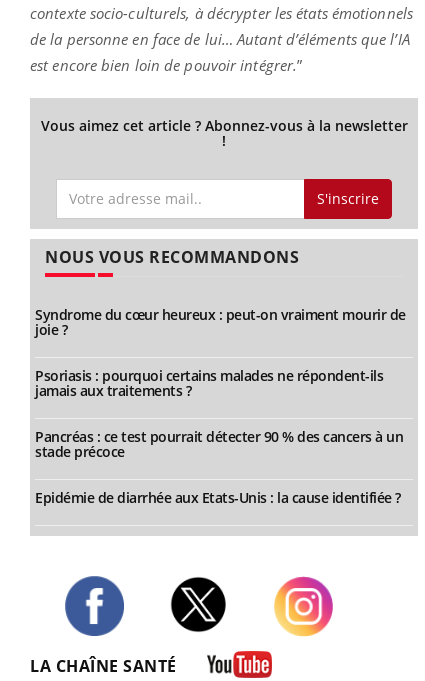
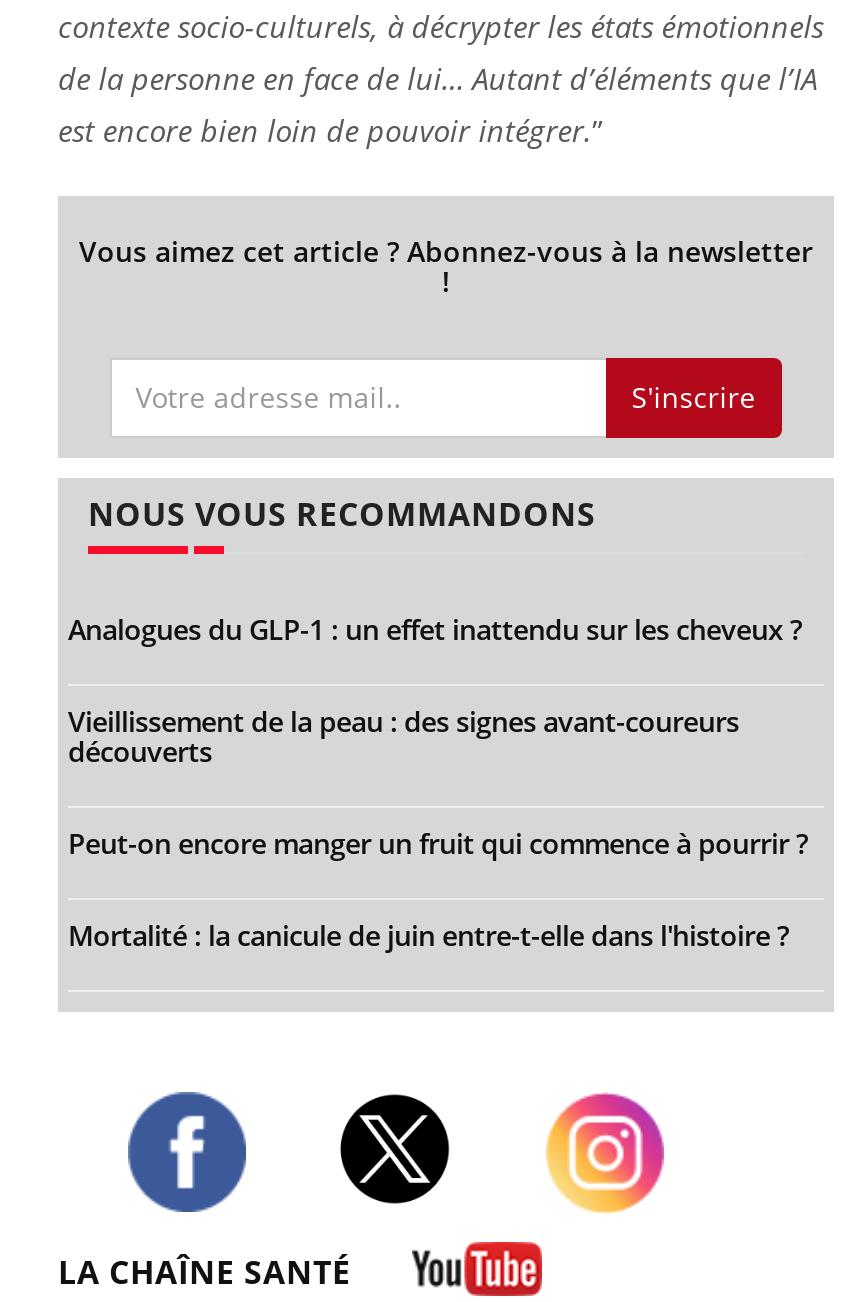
[35,305,405,339] Syndrome du cœur heureux : peut-on vraiment mourir de | joie ? -> [68,611,801,649] Analogues du GLP-1 : un effet inattendu sur les cheveux ?
[35,366,383,400] Psoriasis : pourquoi certains malades ne répondent-ils | jamais aux traitements ? -> [68,703,739,771] Vieillissement de la peau : des signes avant-coureurs | découverts
[35,427,403,461] Pancréas : ce test pourrait détecter 90 % des cancers à un | stade précoce -> [68,825,807,863] Peut-on encore manger un fruit qui commence à pourrir ?
[35,488,400,507] Epidémie de diarrhée aux Etats-Unis : la cause identifiée ? -> [68,917,788,955] Mortalité : la canicule de juin entre-t-elle dans l'histoire ?

